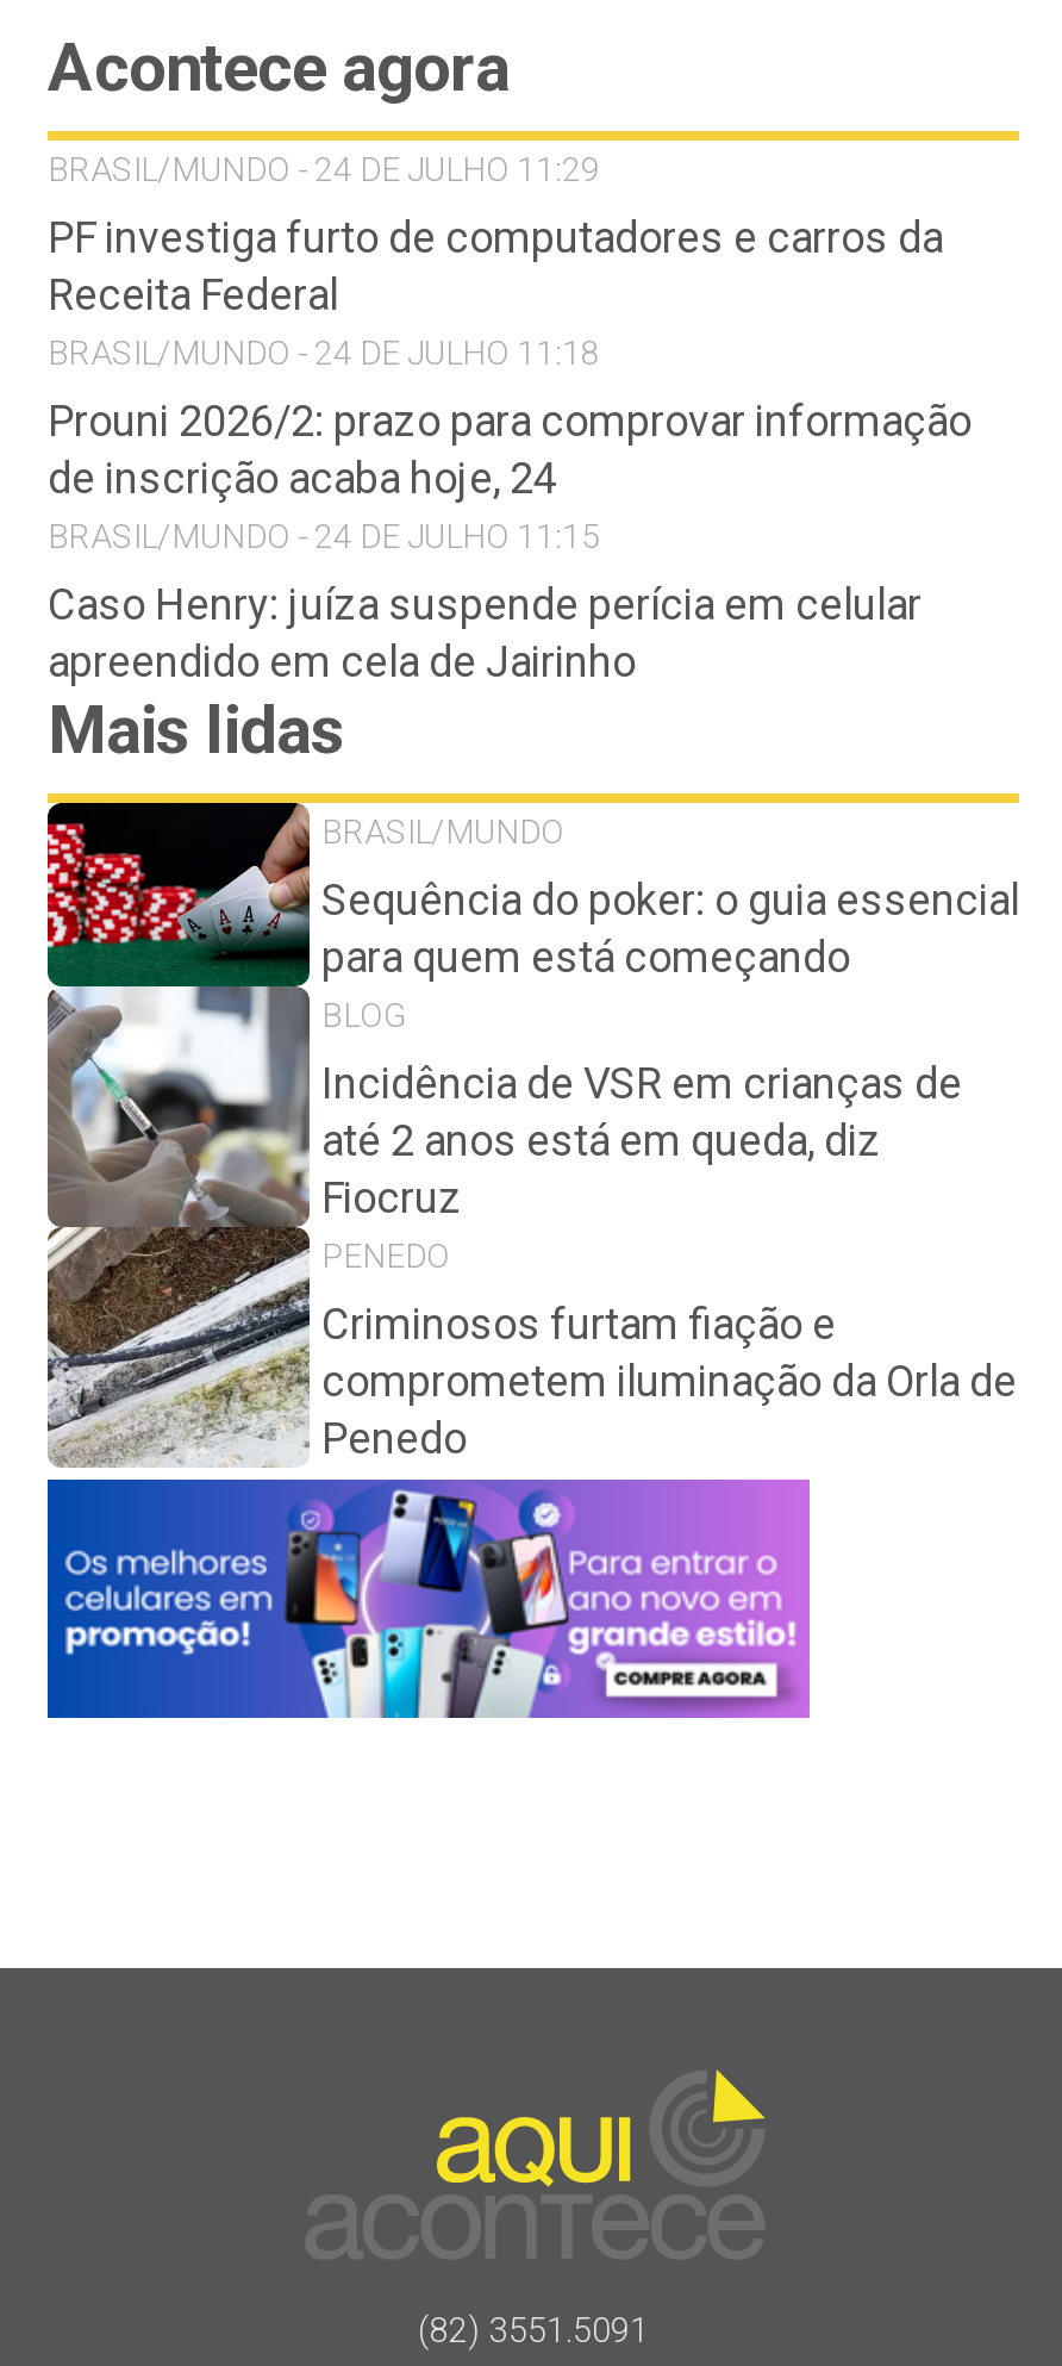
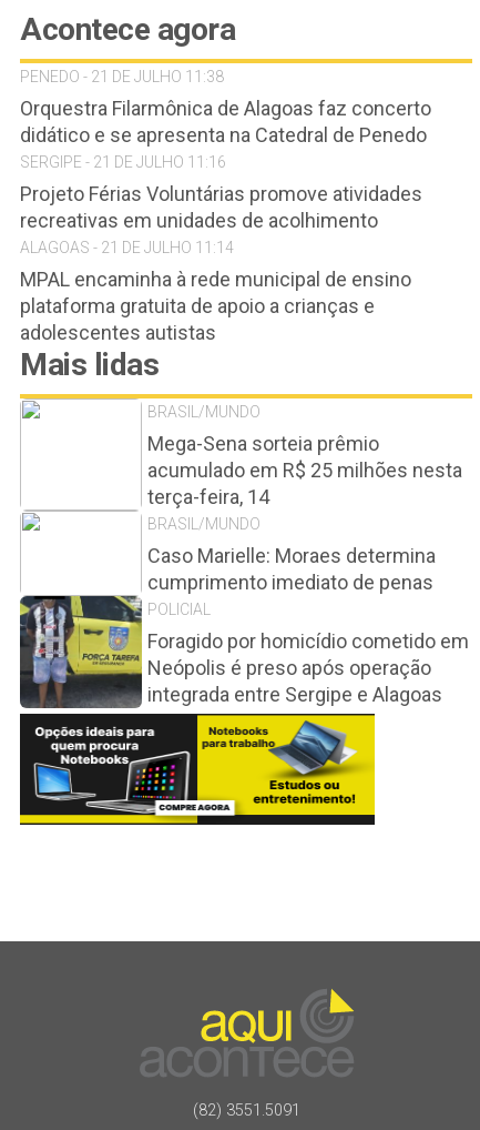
[48,150,600,188] BRASIL/MUNDO - 24 DE JULHO 11:29 -> [20,68,224,85] PENEDO - 21 DE JULHO 11:38
[48,212,943,372] PF investiga furto de computadores e carros da | Receita Federal | BRASIL/MUNDO - 24 DE JULHO 11:18 -> [20,97,431,171] Orquestra Filarmônica de Alagoas faz concerto | didático e se apresenta na Catedral de Penedo | SERGIPE - 21 DE JULHO 11:16
[48,396,972,555] Prouni 2026/2: prazo para comprovar informação | de inscrição acaba hoje, 24 | BRASIL/MUNDO - 24 DE JULHO 11:15 -> [20,182,422,256] Projeto Férias Voluntárias promove atividades | recreativas em unidades de acolhimento | ALAGOAS - 21 DE JULHO 11:14
[48,579,922,686] Caso Henry: juíza suspende perícia em celular | apreendido em cela de Jairinho -> [20,268,411,344] MPAL encaminha à rede municipal de ensino | plataforma gratuita de apoio a crianças e | adolescentes autistas
[45,801,1019,1720] [image] | Sequência do poker: o guia essencial | para quem está começando | BLOG -> [19,397,462,826] [image] | Mega-Sena sorteia prêmio | acumulado em R$ 25 milhões nesta | terça-feira, 14 | BRASIL/MUNDO
[321,1058,962,1275] Incidência de VSR em crianças de | até 2 anos está em queda, diz | Fiocruz | PENEDO -> [147,544,436,618] Caso Marielle: Moraes determina | cumprimento imediato de penas | POLICIAL
[321,1299,1017,1463] Criminosos furtam fiação e | comprometem iluminação da Orla de | Penedo -> [147,629,469,706] Foragido por homicídio cometido em | Neópolis é preso após operação | integrada entre Sergipe e Alagoas

